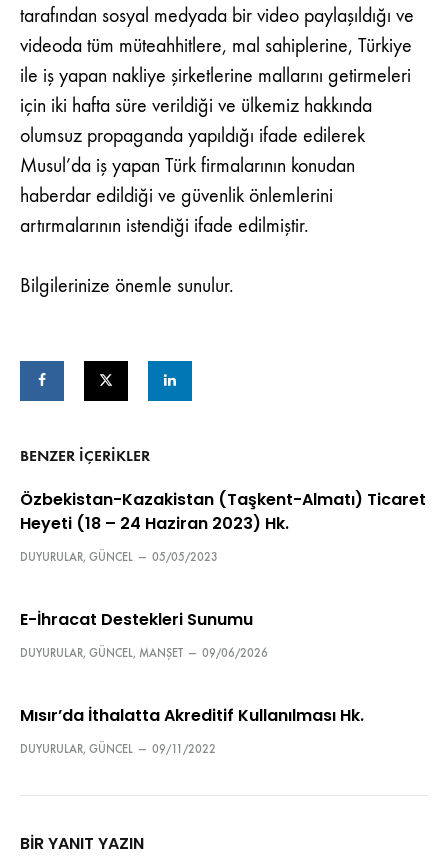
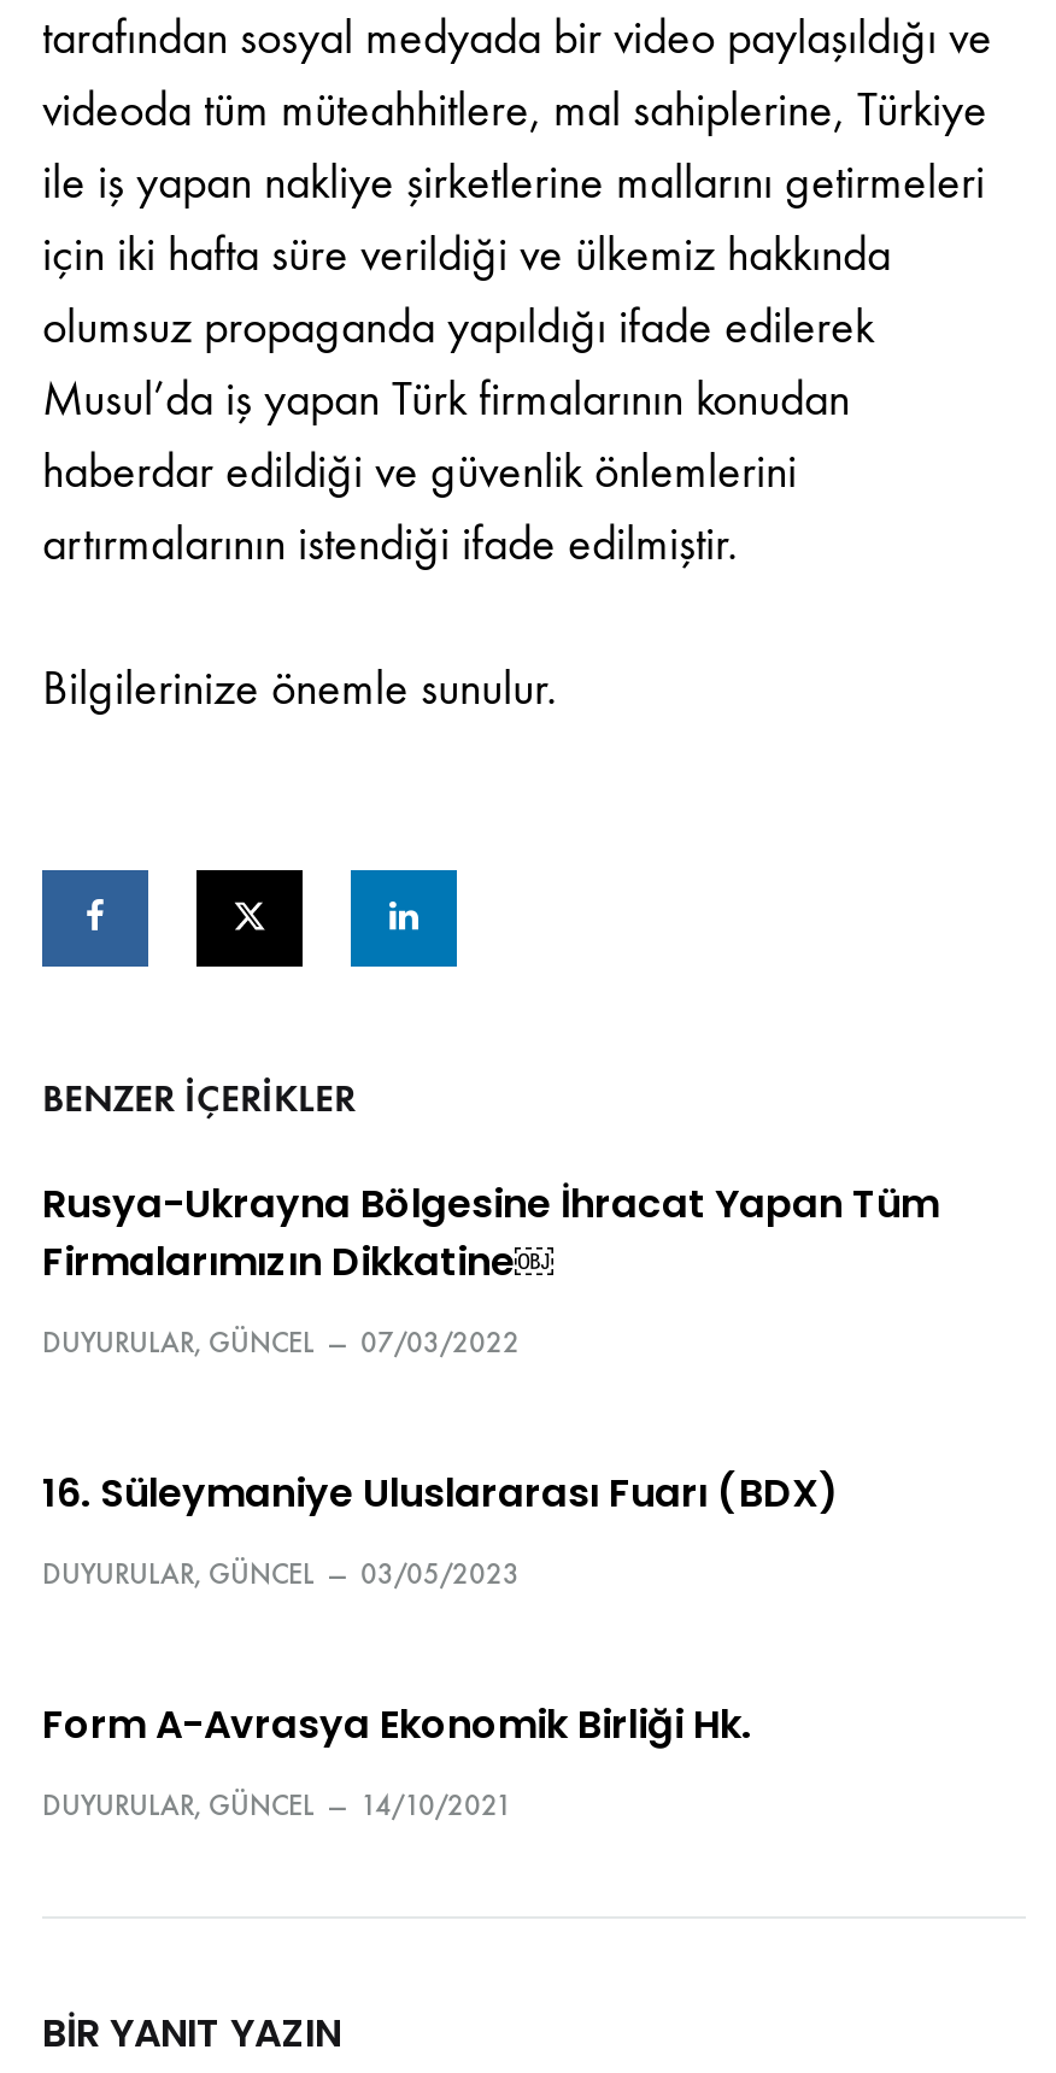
[20,488,426,535] Özbekistan-Kazakistan (Taşkent-Almatı) Ticaret | Heyeti (18 – 24 Haziran 2023) Hk. -> [42,1176,939,1290] Rusya-Ukrayna Bölgesine İhracat Yapan Tüm | Firmalarımızın Dikkatine￼
[20,550,218,564] DUYURULAR, GÜNCEL — 05/05/2023 -> [42,1326,520,1360] DUYURULAR, GÜNCEL — 07/03/2022
[20,608,253,631] E-İhracat Destekleri Sunumu -> [42,1466,838,1521] 16. Süleymaniye Uluslararası Fuarı (BDX)
[20,646,268,660] DUYURULAR, GÜNCEL, MANŞET — 09/06/2026 -> [42,1557,520,1591] DUYURULAR, GÜNCEL — 03/05/2023
[20,704,364,727] Mısır’da İthalatta Akreditif Kullanılması Hk. -> [42,1697,751,1752] Form A-Avrasya Ekonomik Birliği Hk.
[20,742,216,756] DUYURULAR, GÜNCEL — 09/11/2022 -> [42,1789,512,1822] DUYURULAR, GÜNCEL — 14/10/2021

